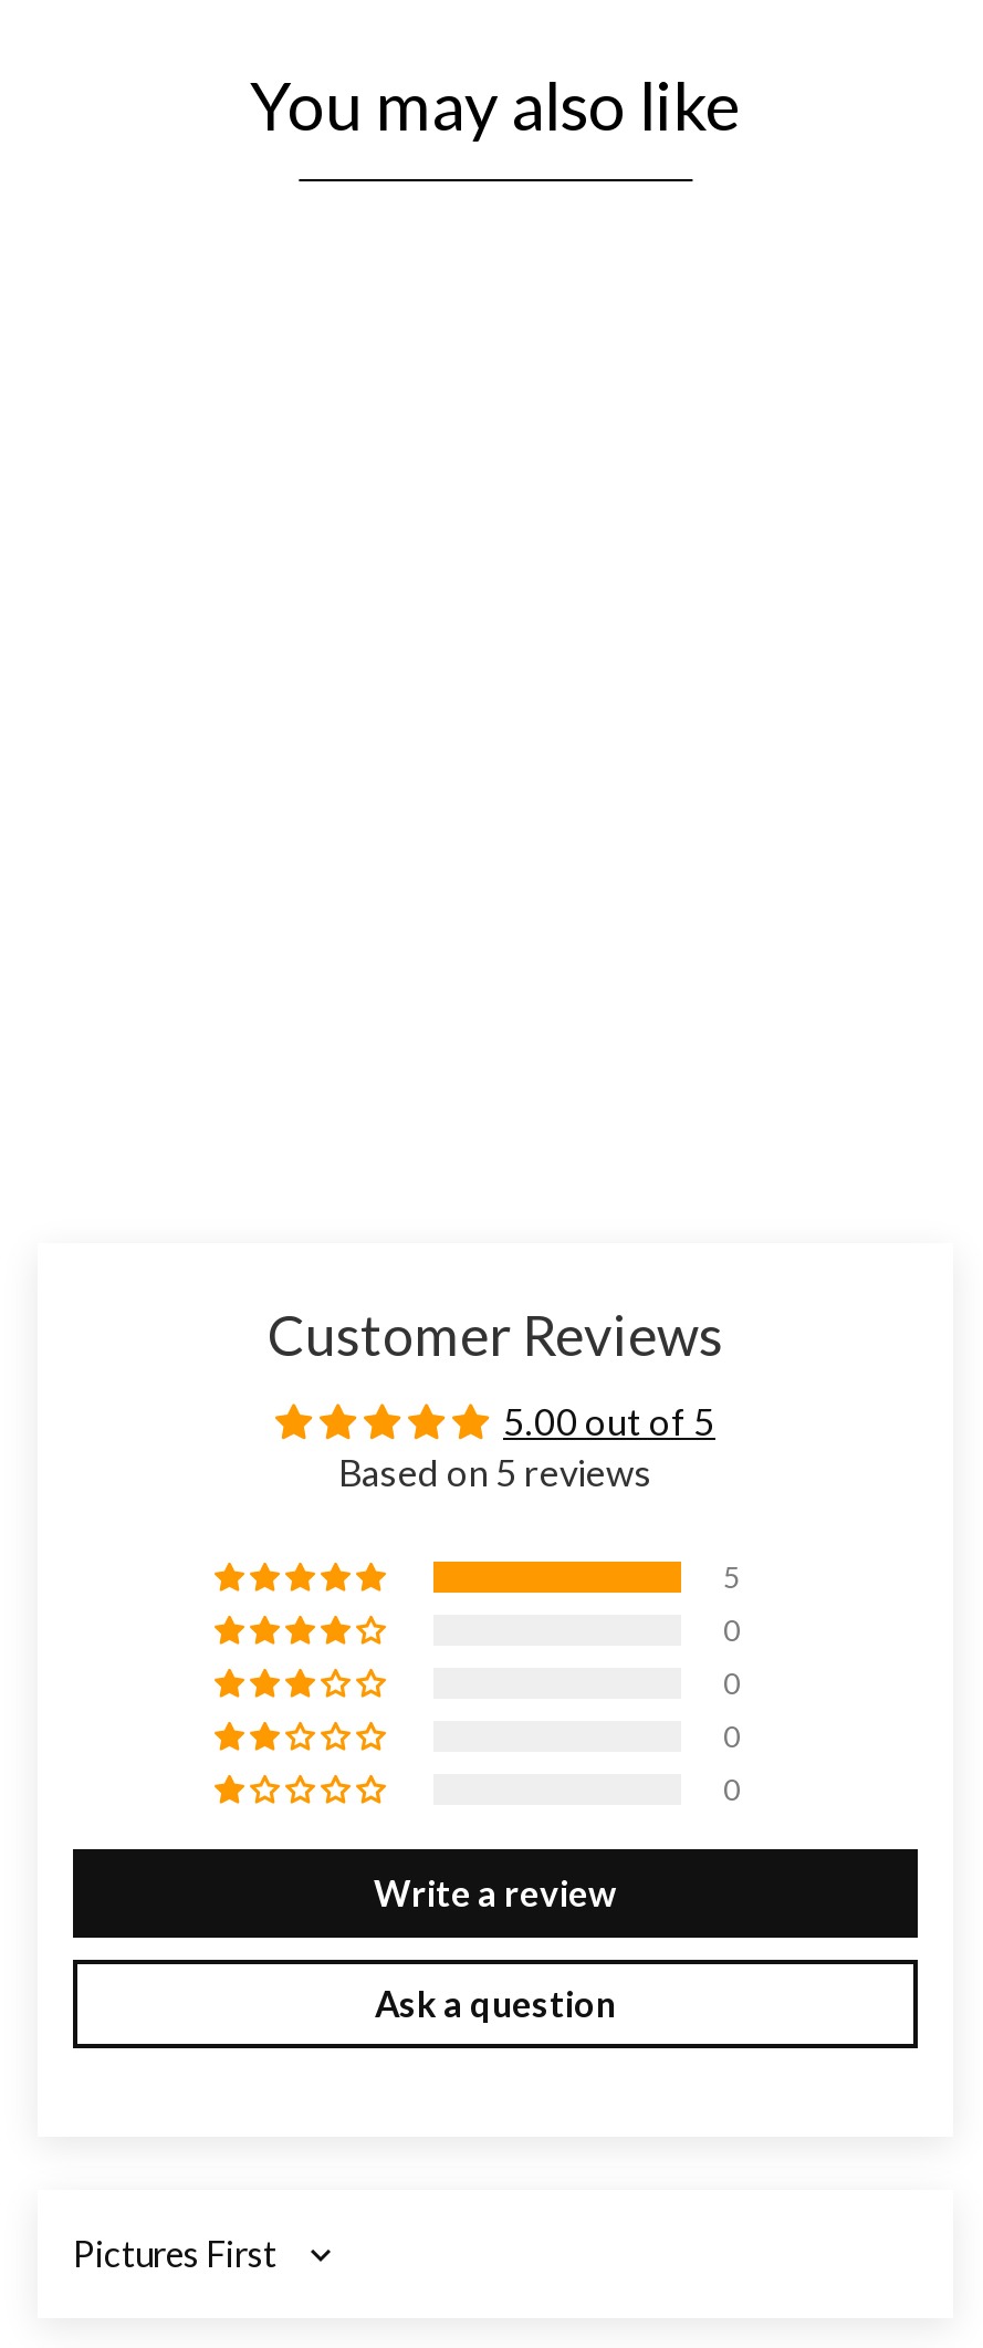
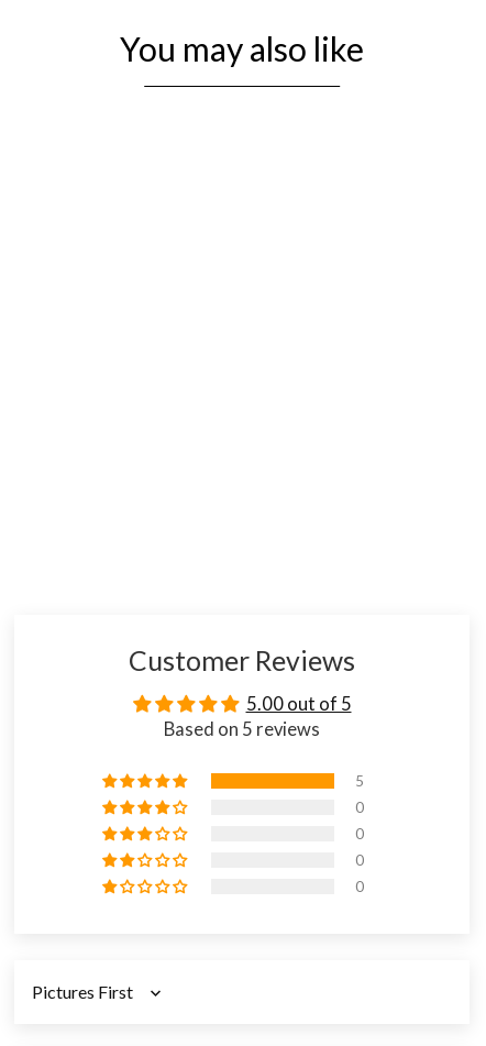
[374,1872,617,2025] Write a review | Ask a question -> none

